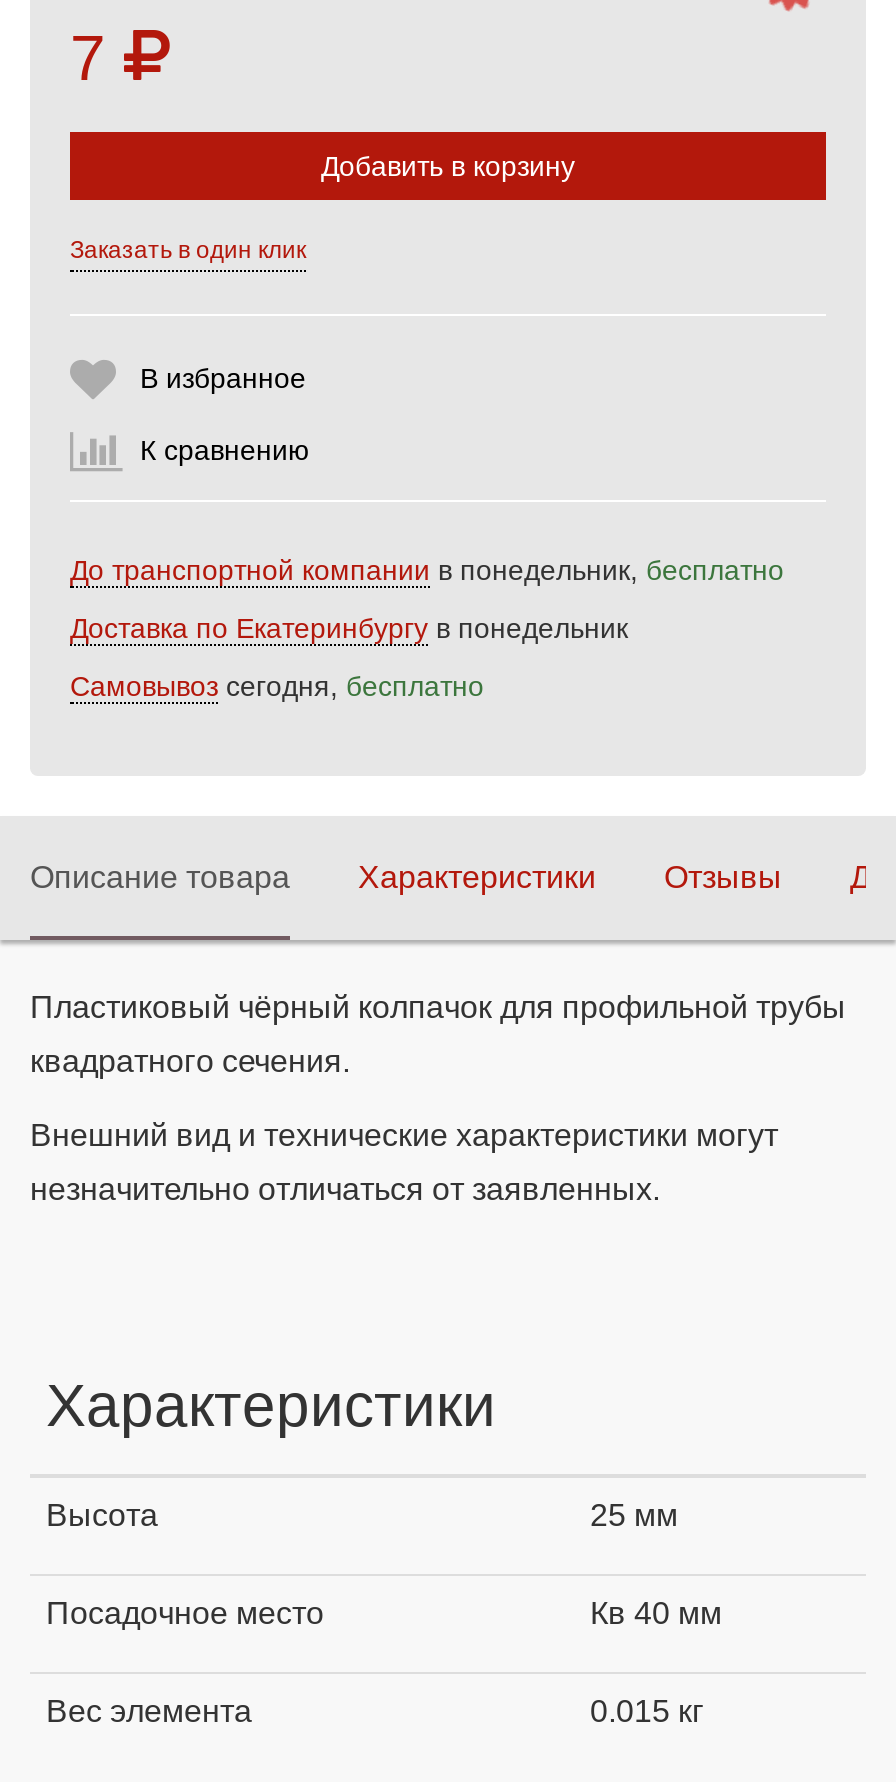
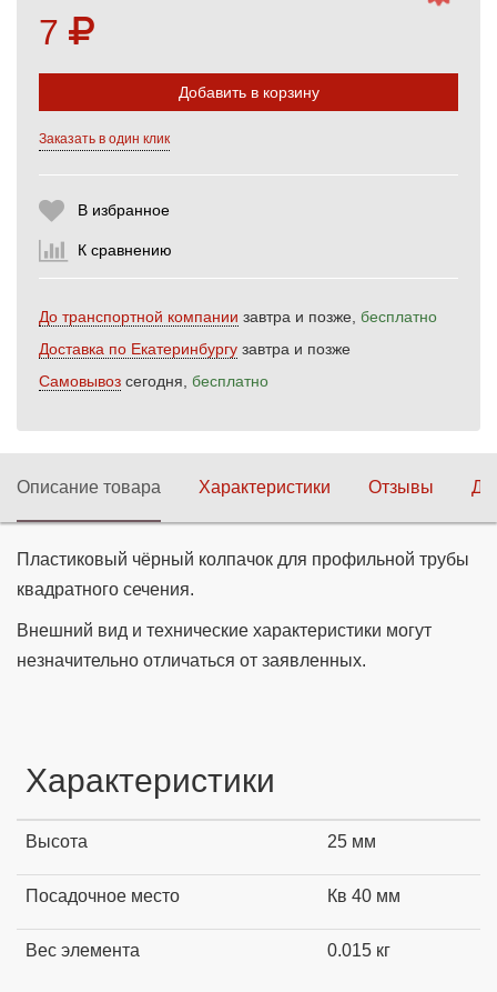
[70,554,784,586] До транспортной компании в понедельник, бесплатно -> [39,308,437,326] До транспортной компании завтра и позже, бесплатно
[70,612,628,644] Доставка по Екатеринбургу в понедельник -> [39,340,351,358] Доставка по Екатеринбургу завтра и позже

